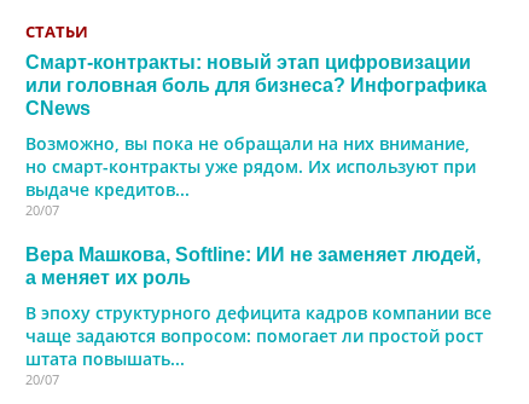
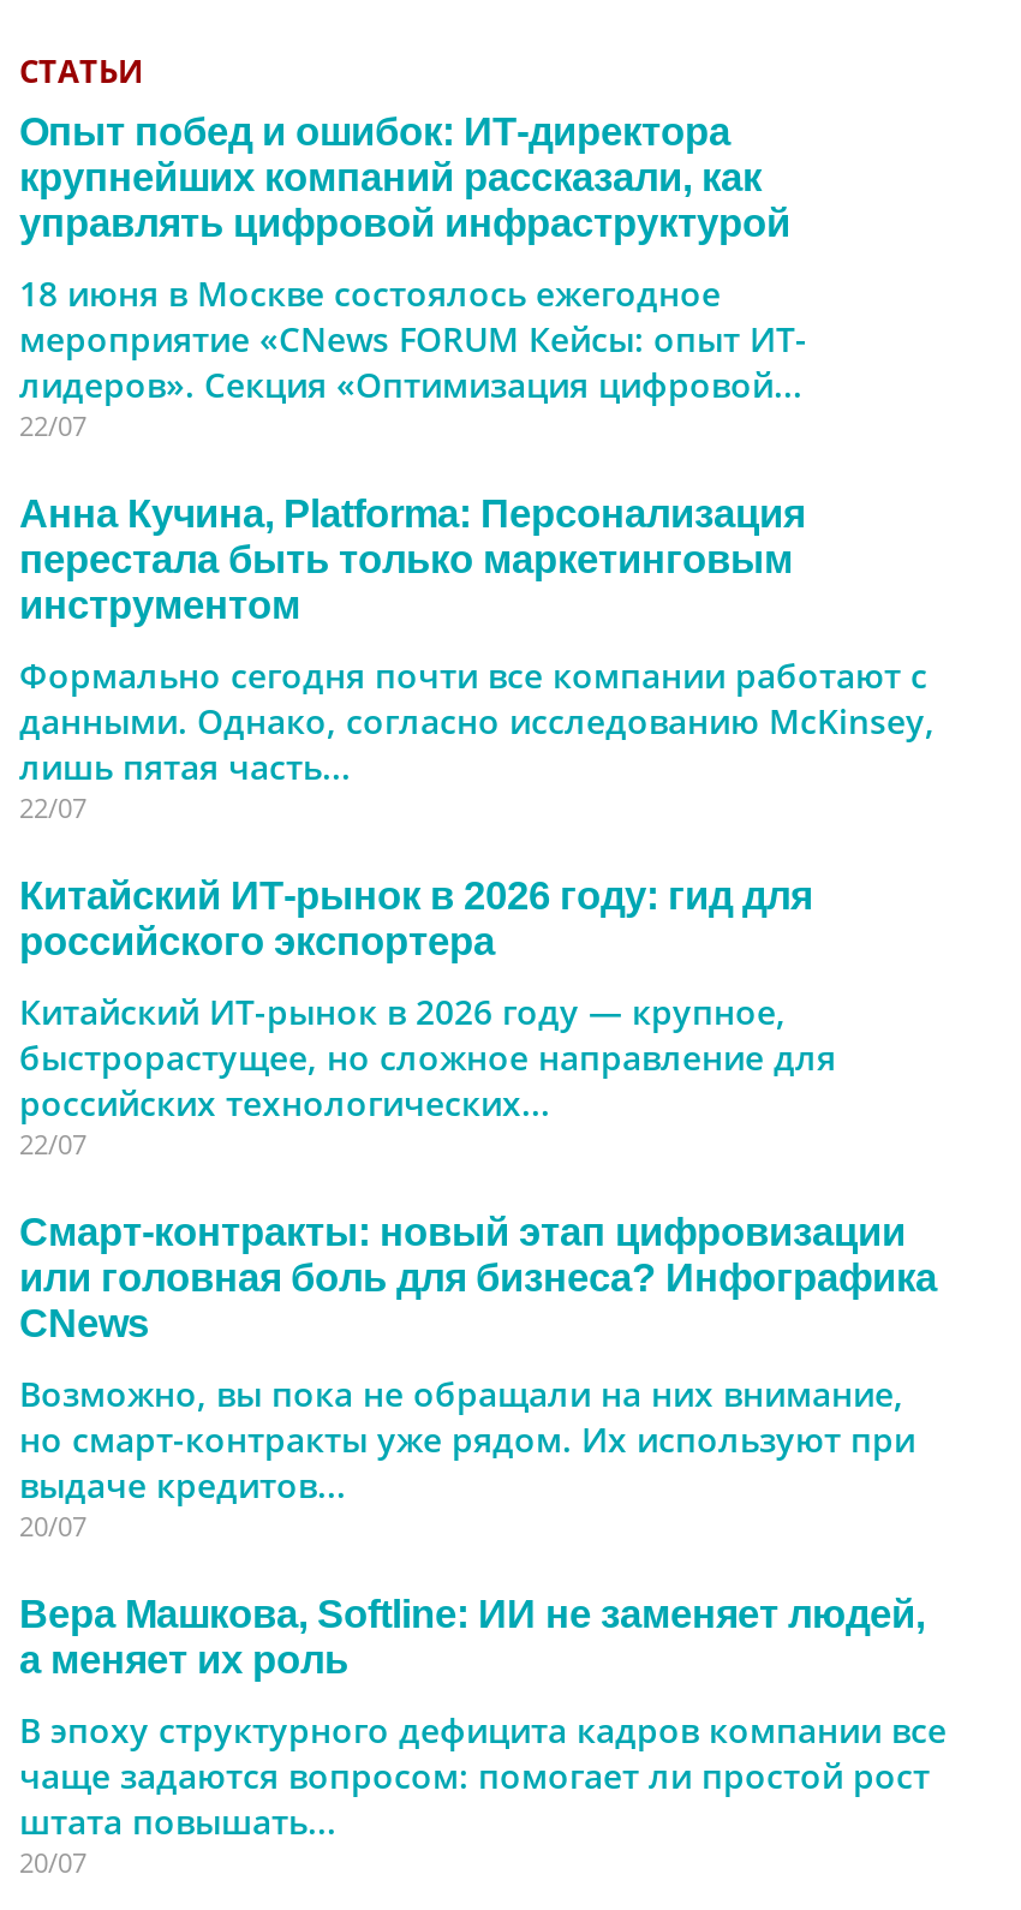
none -> [19,109,935,1162] Опыт побед и ошибок: ИТ-директора | крупнейших компаний рассказали, как | управлять цифровой инфраструктурой | 18 июня в Москве состоялось ежегодное | мероприятие «CNews FORUM Кейсы: опыт ИТ- | лидеров». Секция «Оптимизация цифровой... | 22/07 | Анна Кучина, Platforma: Персонализация | перестала быть только маркетинговым | инструментом | Формально сегодня почти все компании работают с | данными. Однако, согласно исследованию McKinsey, | лишь пятая часть... | 22/07 | Китайский ИТ-рынок в 2026 году: гид для | российского экспортера | Китайский ИТ-рынок в 2026 году — крупное, | быстрорастущее, но сложное направление для | российских технологических... | 22/07

